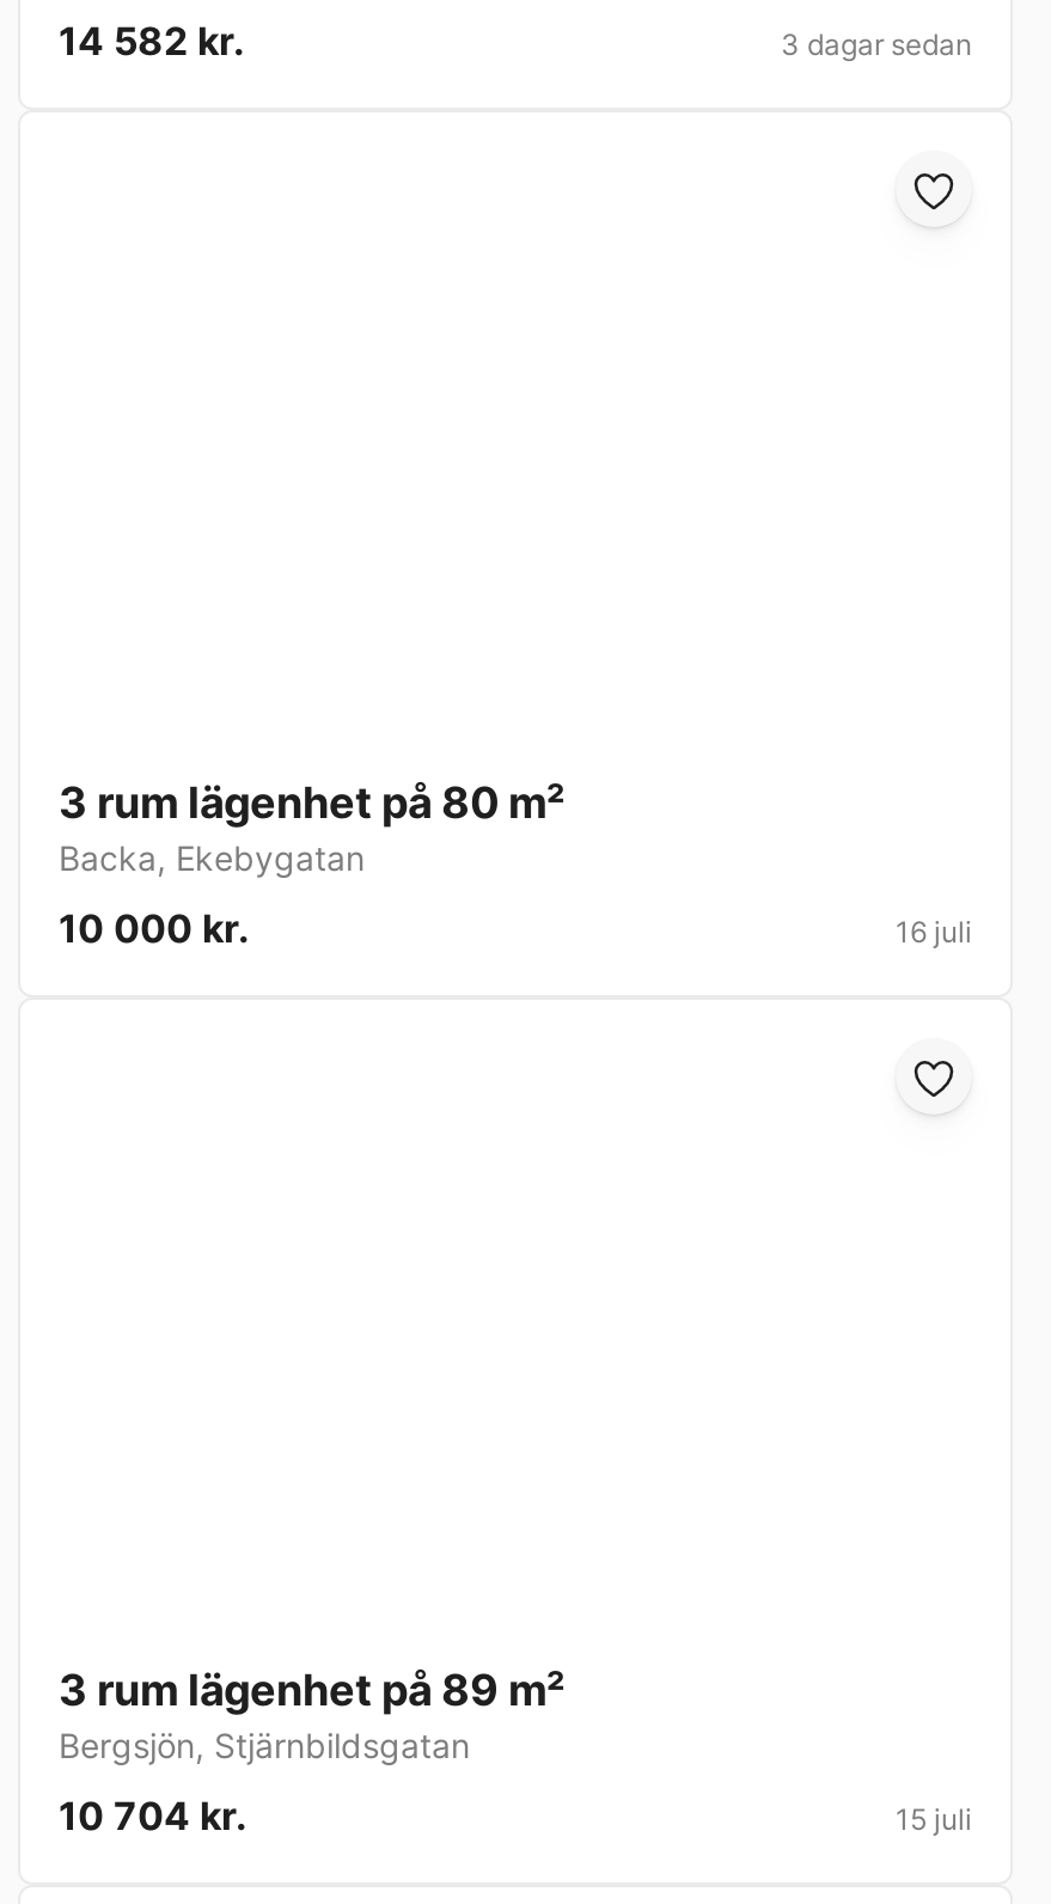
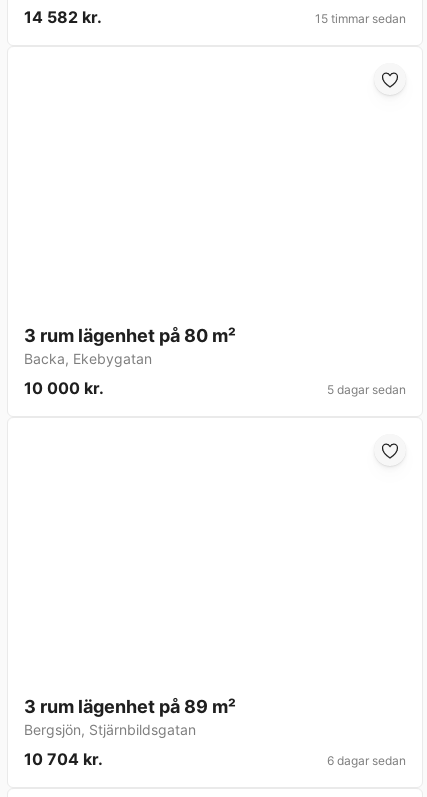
[781,27,972,63] 3 dagar sedan -> [315,11,406,26] 15 timmar sedan
[896,914,972,950] 16 juli -> [327,382,406,397] 5 dagar sedan
[896,1802,972,1838] 15 juli -> [327,753,406,768] 6 dagar sedan

